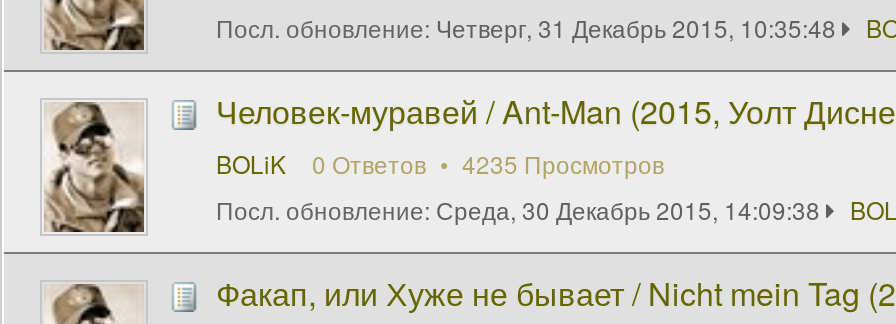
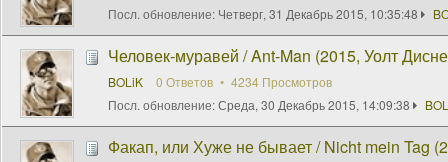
[216,145,664,179] BOLiK 0 Ответов 4235 Просмотров -> [108,72,332,89] BOLiK 0 Ответов 4234 Просмотров

